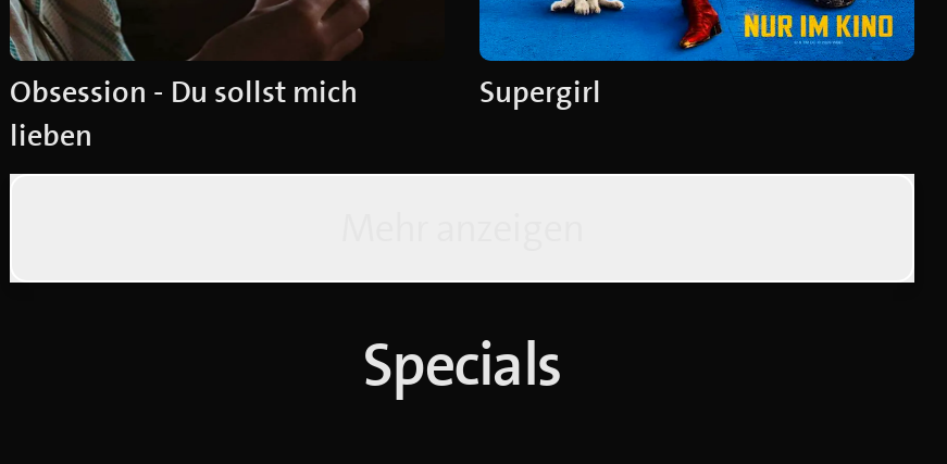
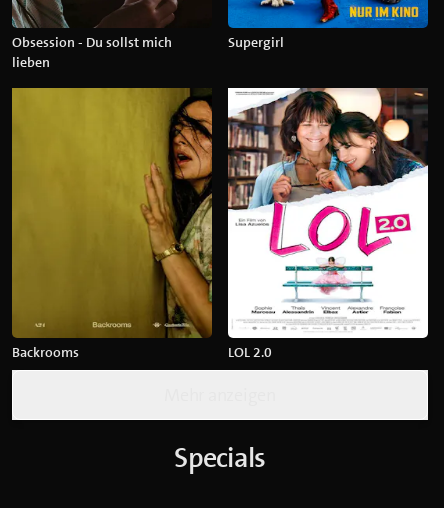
none -> [11,80,272,361] [image] | Backrooms | LOL 2.0
none -> [227,80,429,339] [image]

